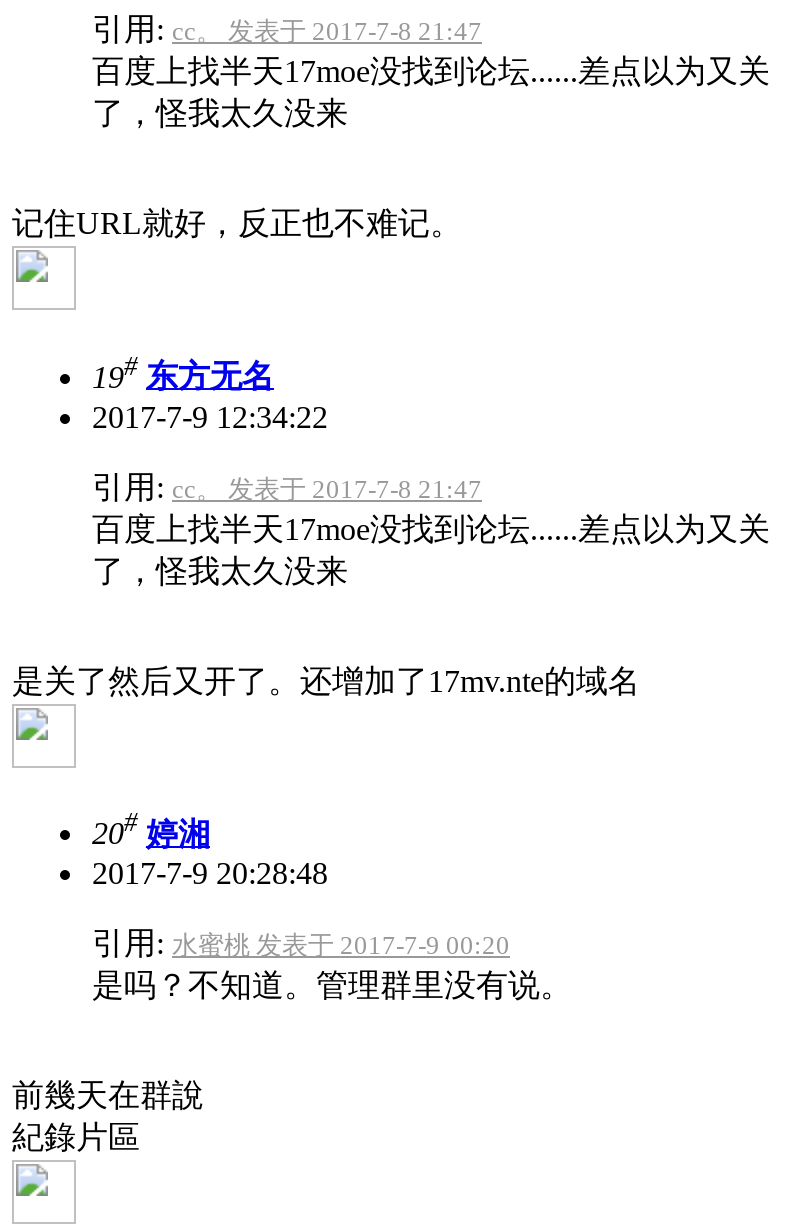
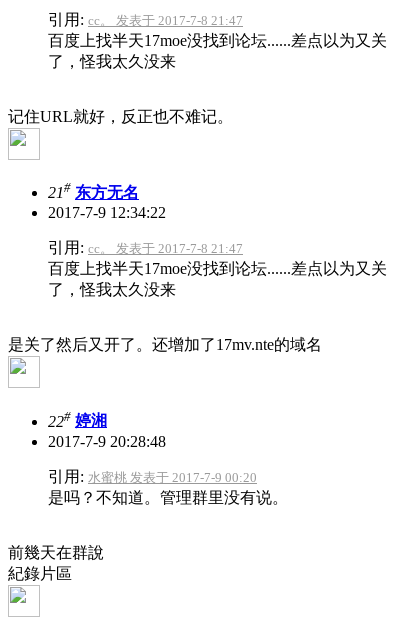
[92,351,274,394] 19# 东方无名 -> [48,180,139,201] 21# 东方无名
[92,808,210,850] 20# 婷湘 -> [48,408,107,430] 22# 婷湘

